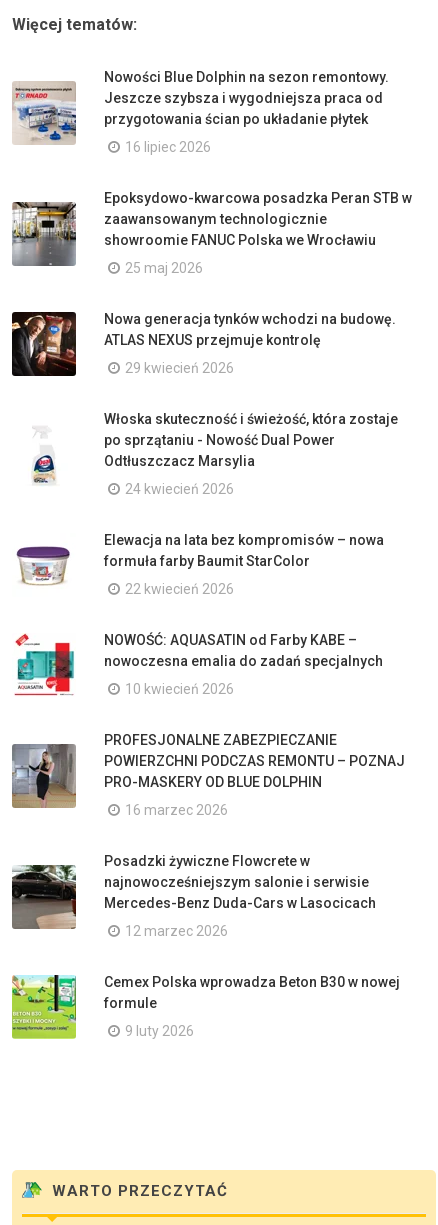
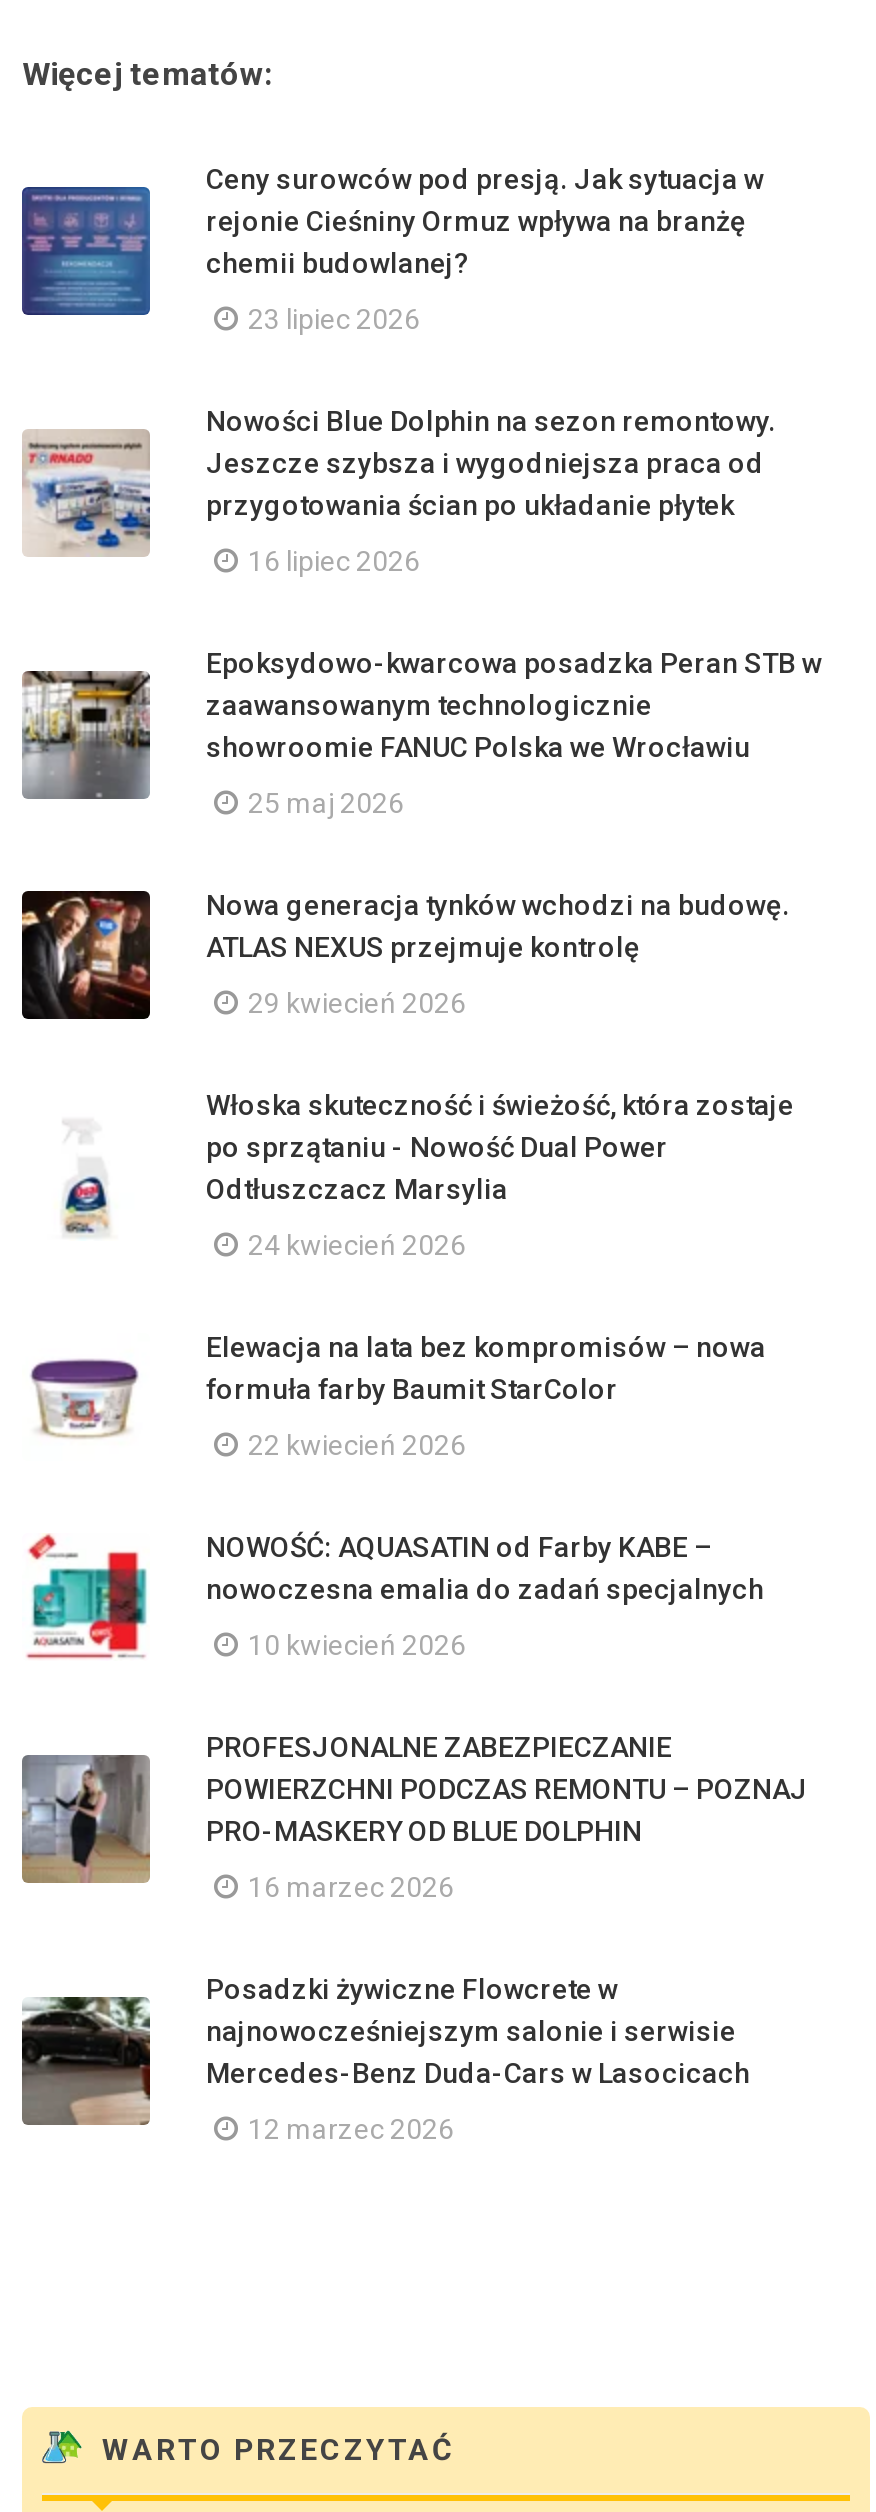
none -> [20,164,764,336] [image] | Ceny surowców pod presją. Jak sytuacja w | rejonie Cieśniny Ormuz wpływa na branżę | chemii budowlanej? | 23 lipiec 2026
moved [11,69,412,939] -> [20,406,822,2146]: [image] | Nowości Blue Dolphin na sezon remontowy. | Jeszcze szybsza i wygodniejsza praca od | ... | Mercedes-Benz Duda-Cars w Lasocicach | 12 marzec 2026
[11,974,400,1040] [image] | Cemex Polska wprowadza Beton B30 w nowej | formule | 9 luty 2026 -> none

